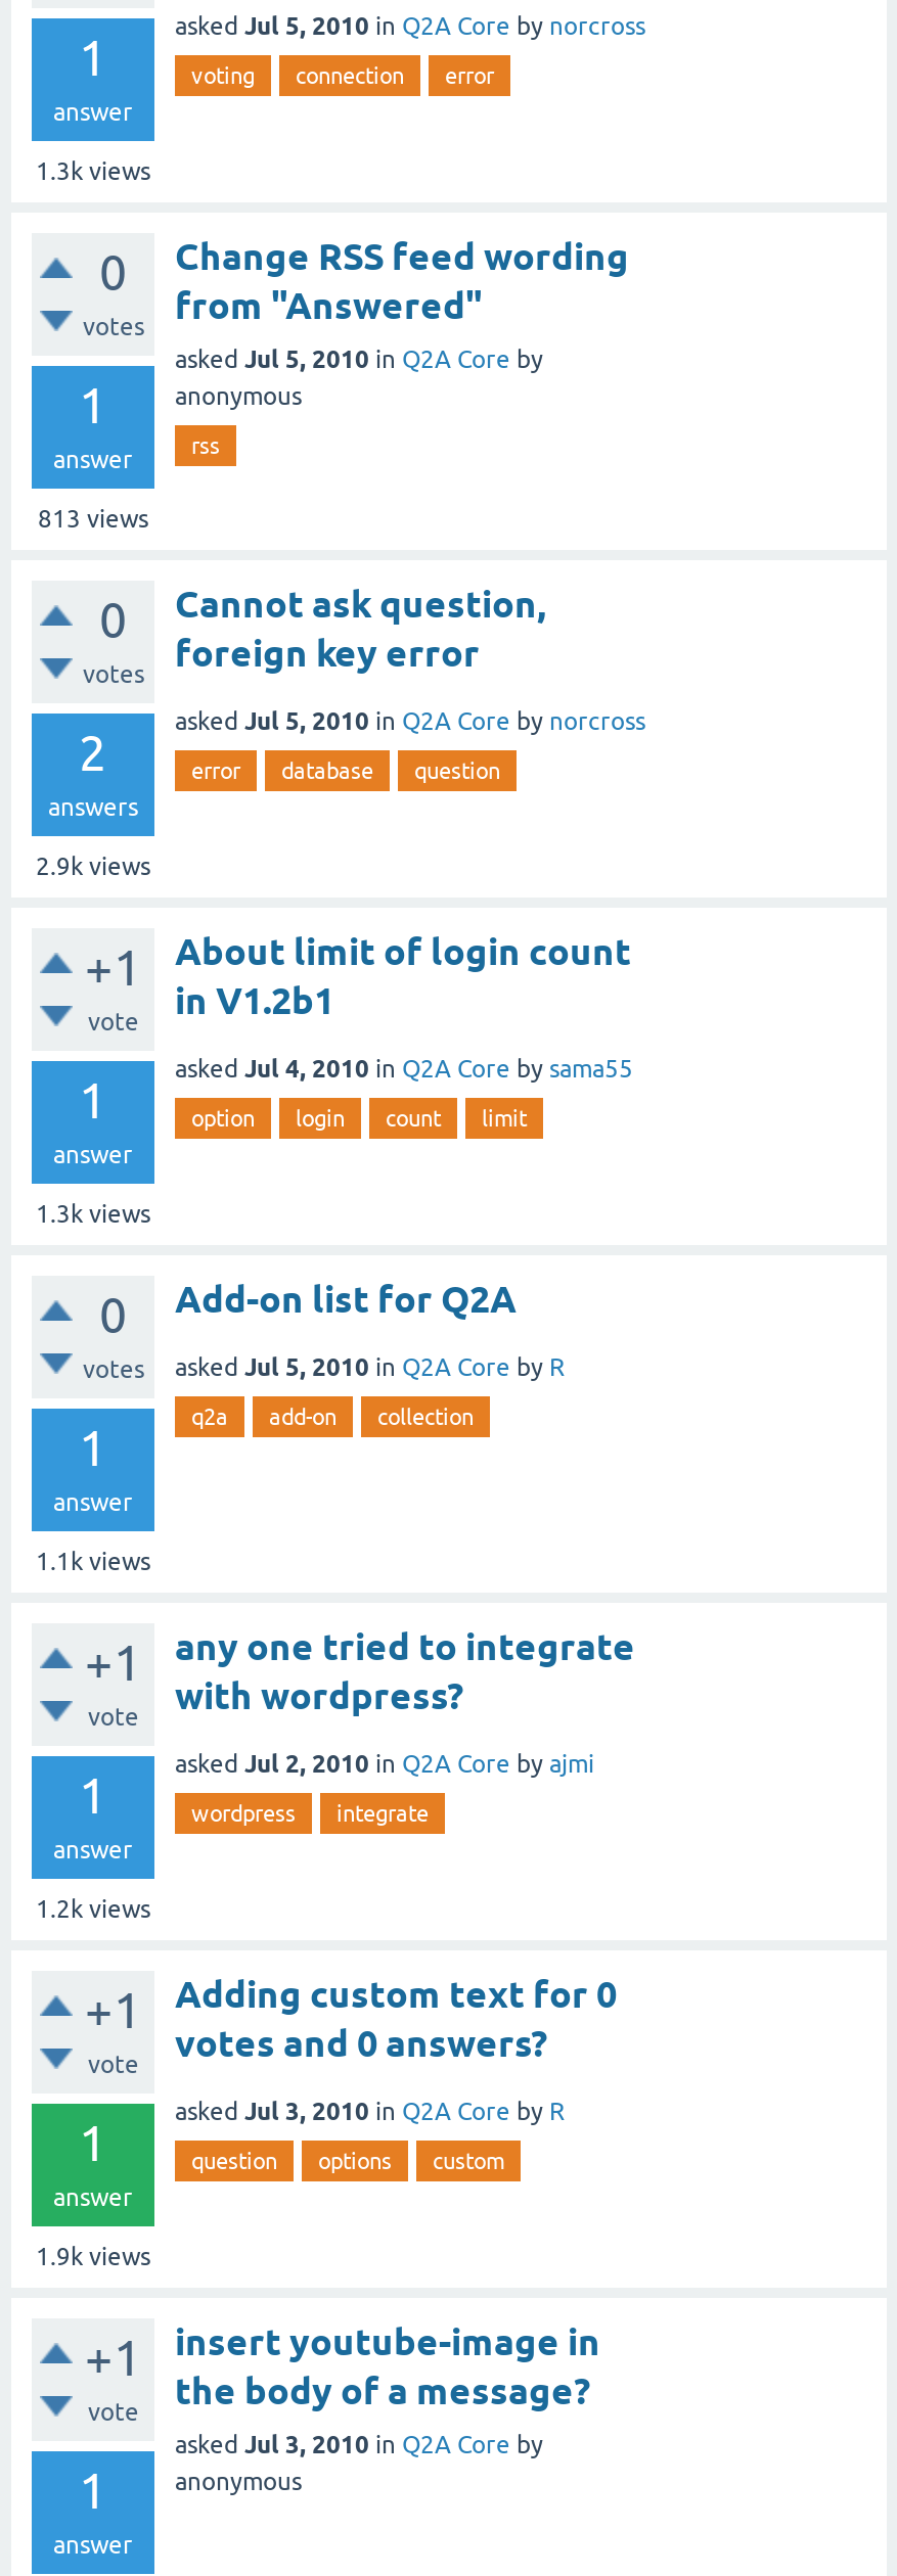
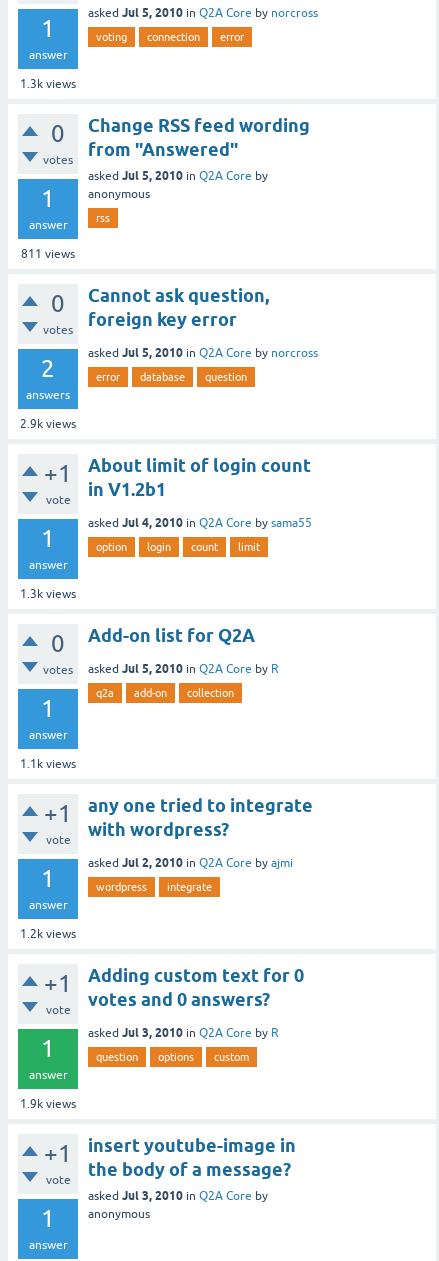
[38,505,148,534] 813 views -> [21,247,75,261] 811 views

